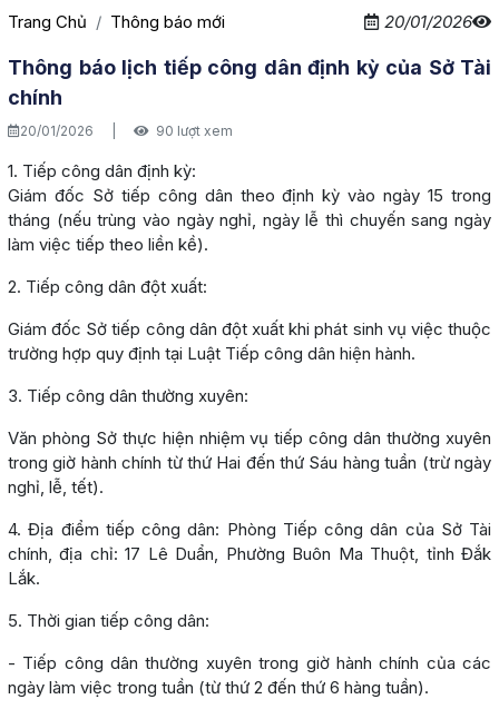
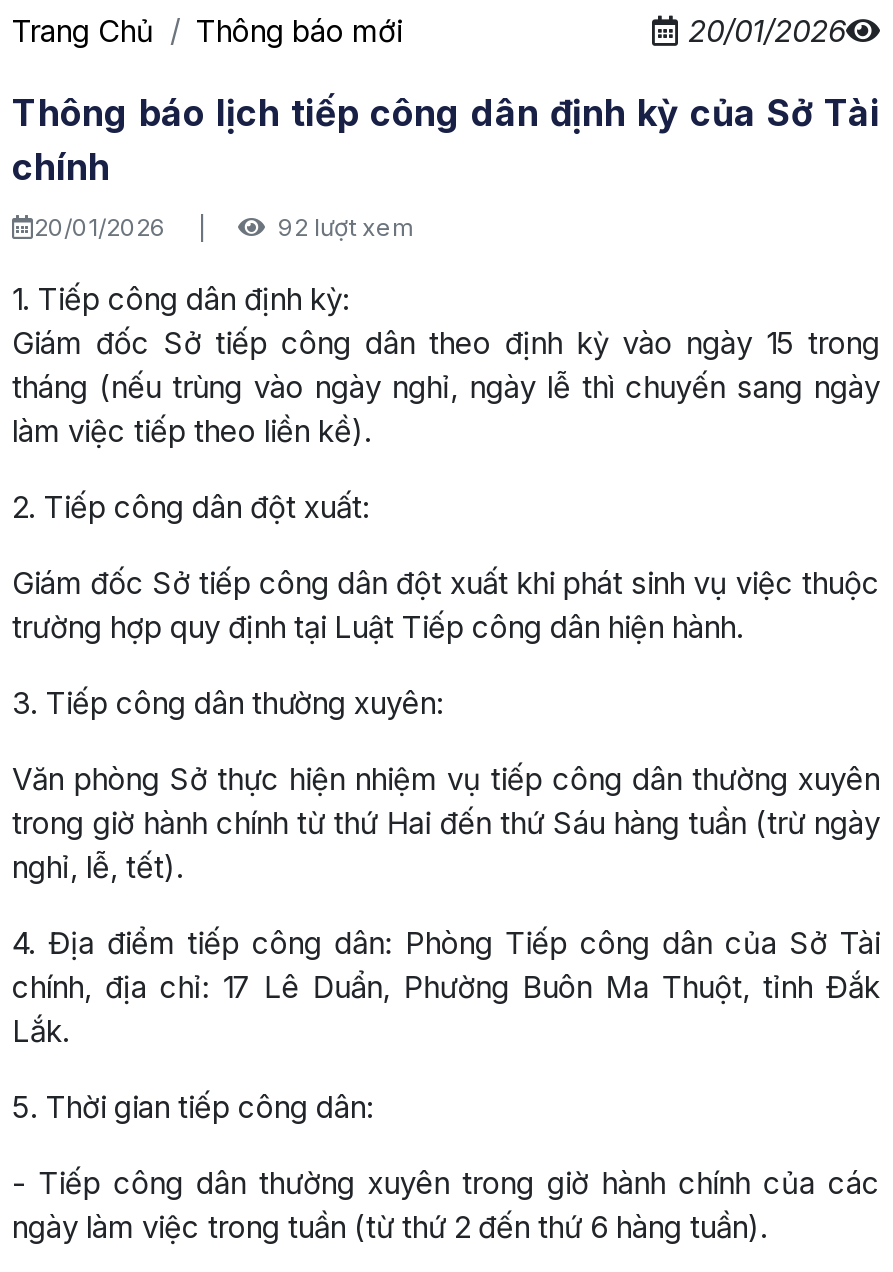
[156,123,233,139] 90 lượt xem -> [278,212,414,242] 92 lượt xem

